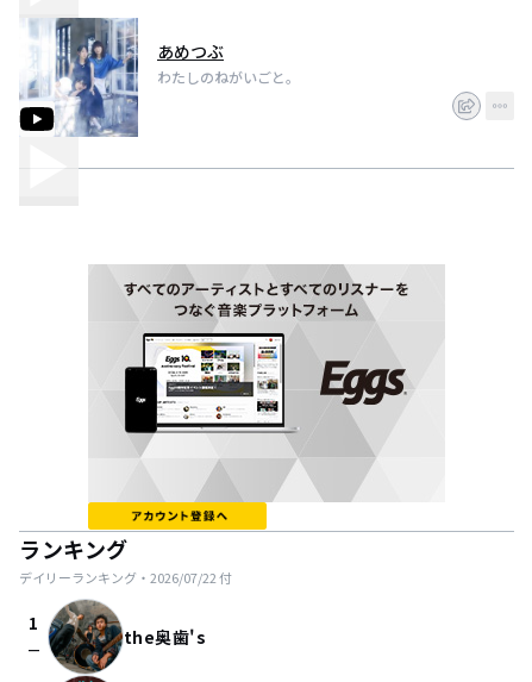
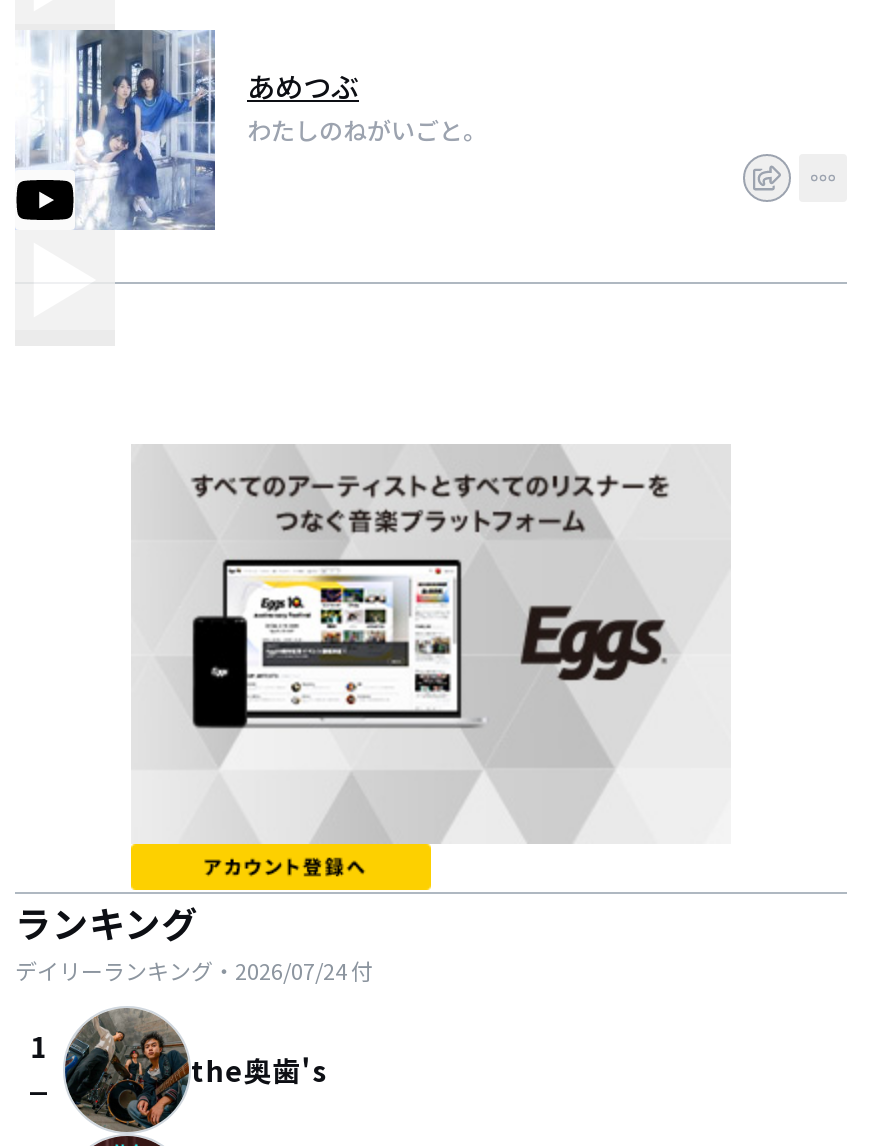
[19,568,232,587] デイリーランキング・2026/07/22付 -> [15,954,373,986] デイリーランキング・2026/07/24付

